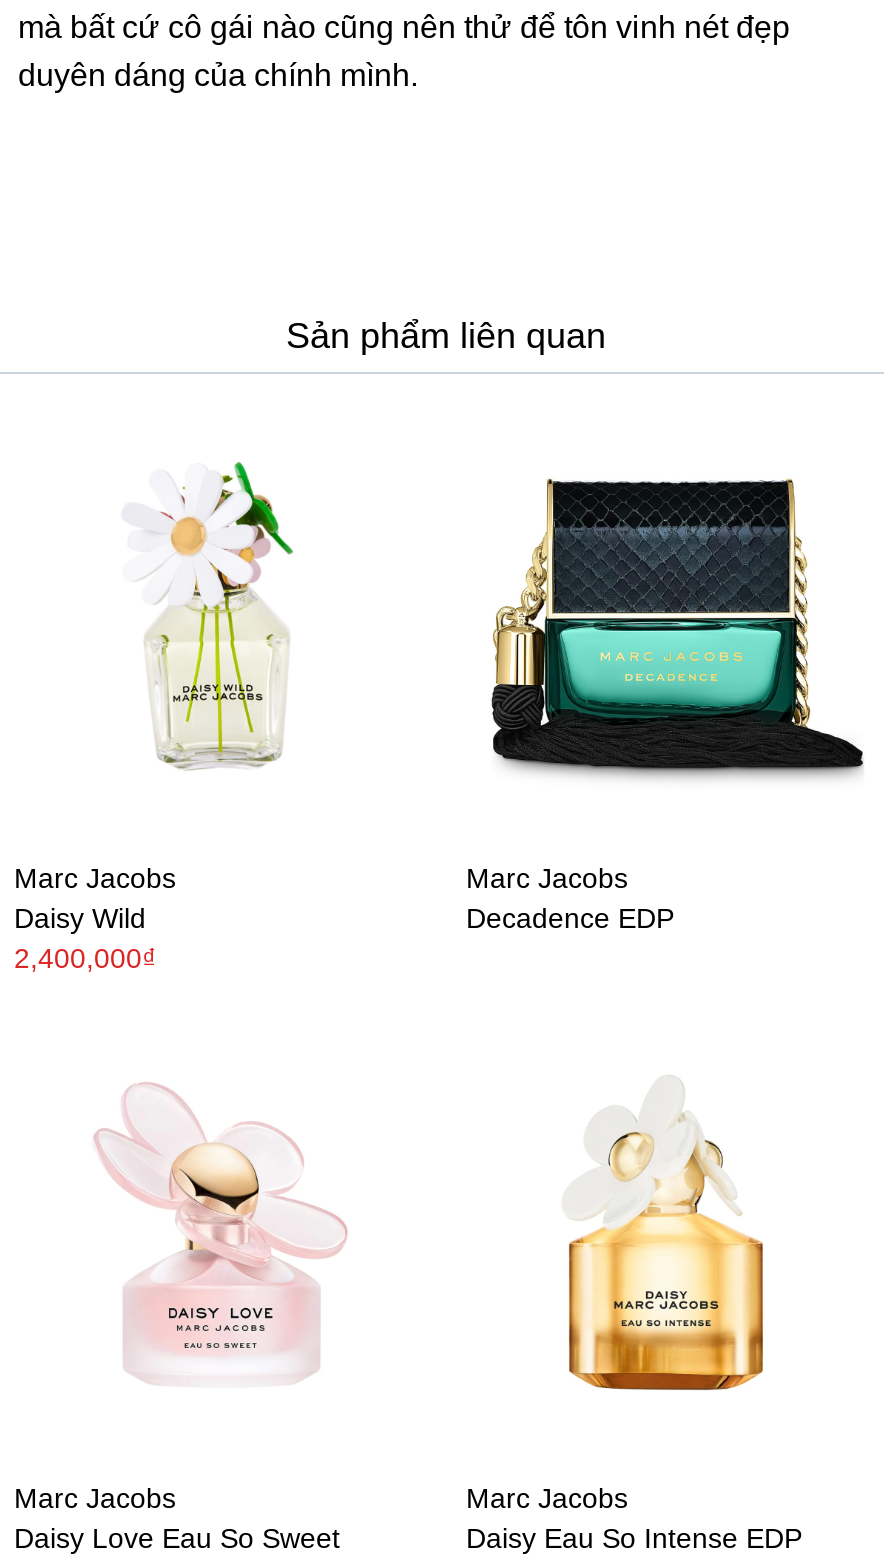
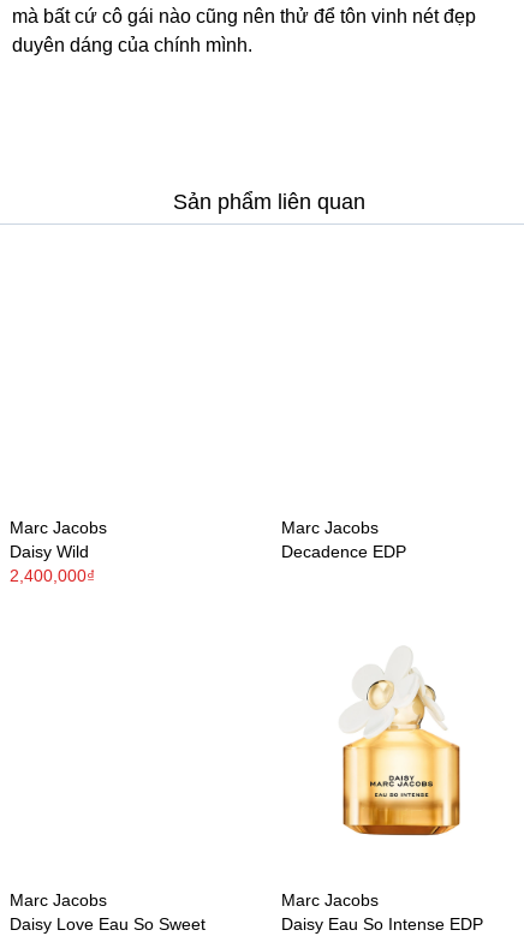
[144,460,294,770] [image] -> none
[490,478,864,778] [image] -> none
[94,1082,348,1382] [image] -> none

